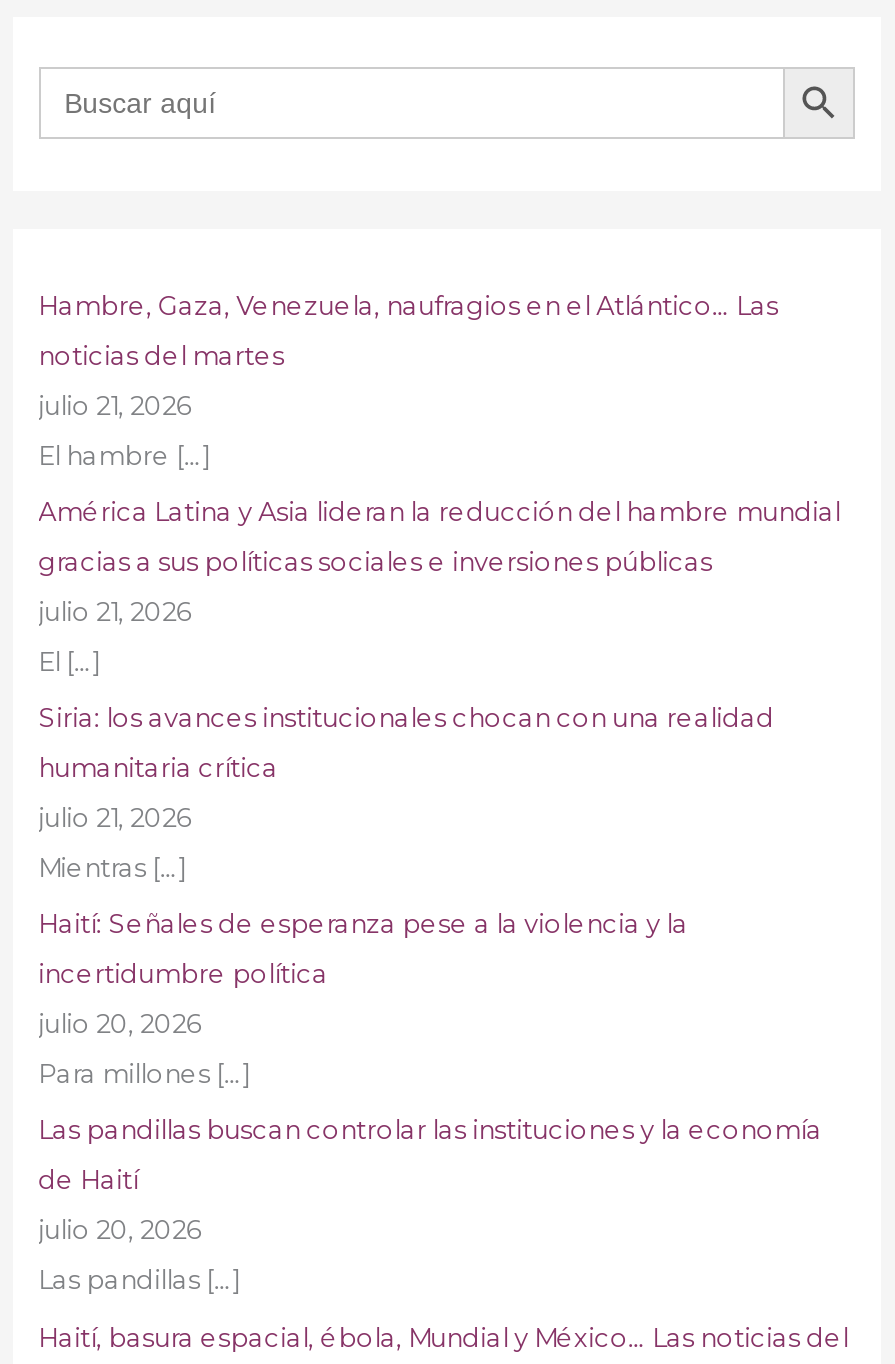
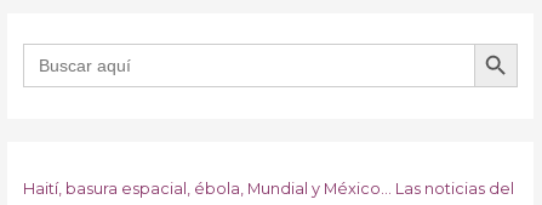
[38,290,840,1296] Hambre, Gaza, Venezuela, naufragios en el Atlántico… Las | noticias del martes | julio 21, 2026 | El hambre […] | América Latina y Asia lideran la reducción del hambre mundial | gracias a sus políticas sociales e inversiones públicas | julio 21, 2026 | El […] | Siria: los avances institucionales chocan con una realidad | humanitaria crítica | julio 21, 2026 | Mientras […] | Haití: Señales de esperanza pese a la violencia y la | incertidumbre política | julio 20, 2026 | Para millones […] | Las pandillas buscan controlar las instituciones y la economía | de Haití | julio 20, 2026 | Las pandillas […] -> none

